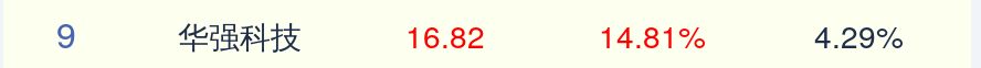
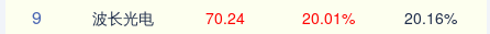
[178,13,903,57] 华强科技 | 16.82 | 14.81% | 4.29% -> [92,6,457,28] 波长光电 | 70.24 | 20.01% | 20.16%

